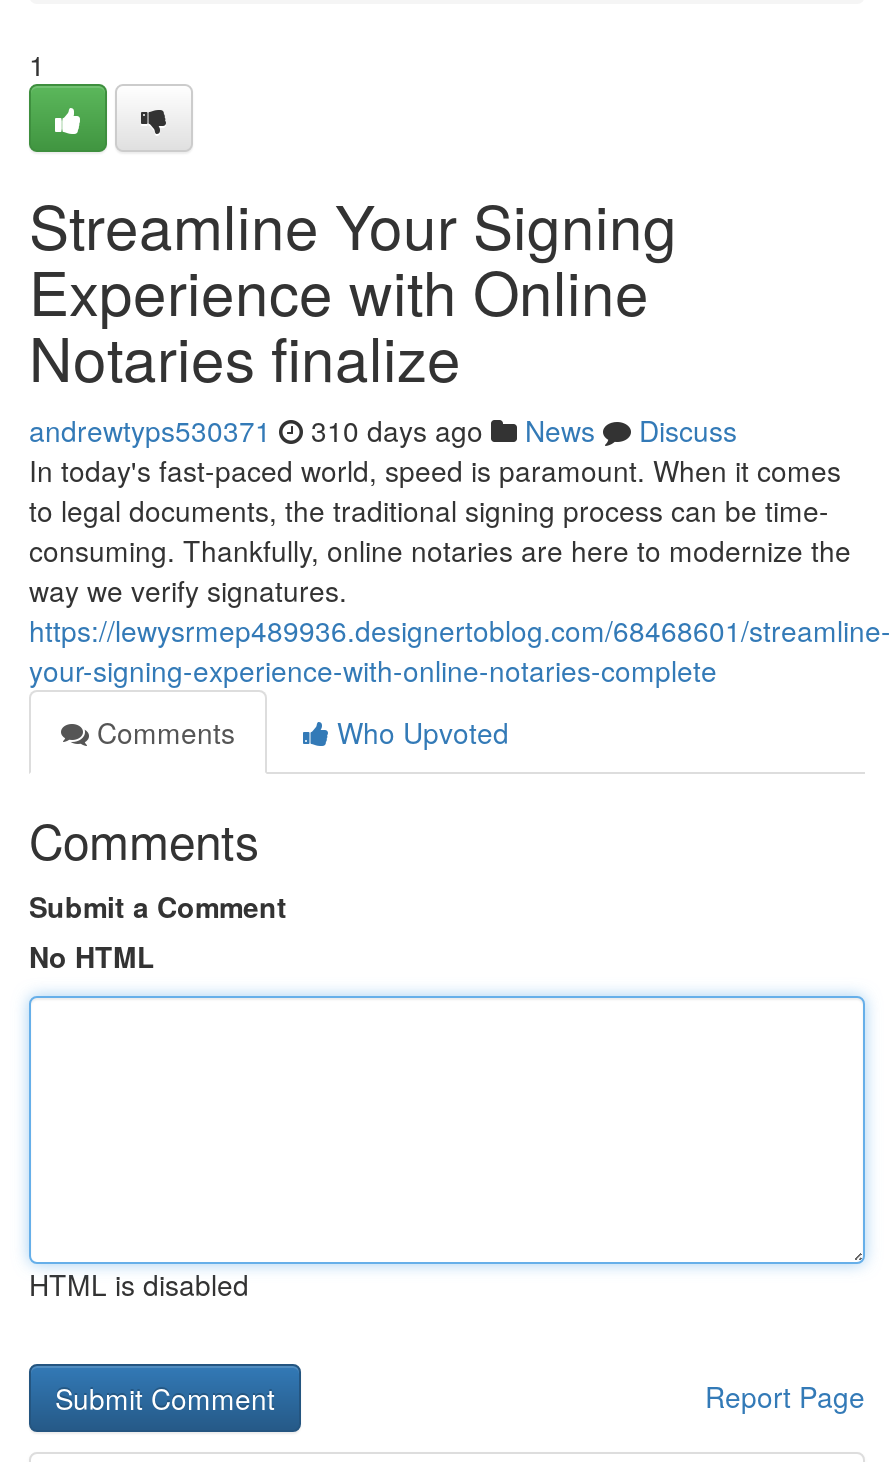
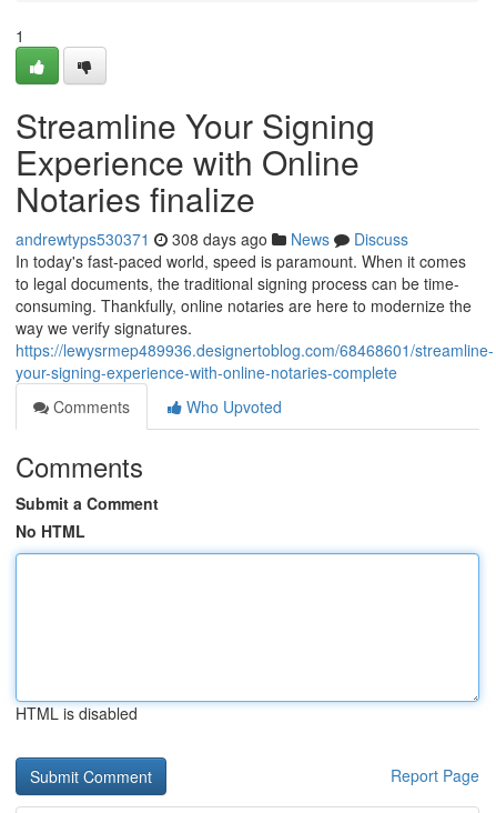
[29,410,737,450] andrewtyps530371 310 days ago News Discuss -> [16,228,408,250] andrewtyps530371 308 days ago News Discuss

